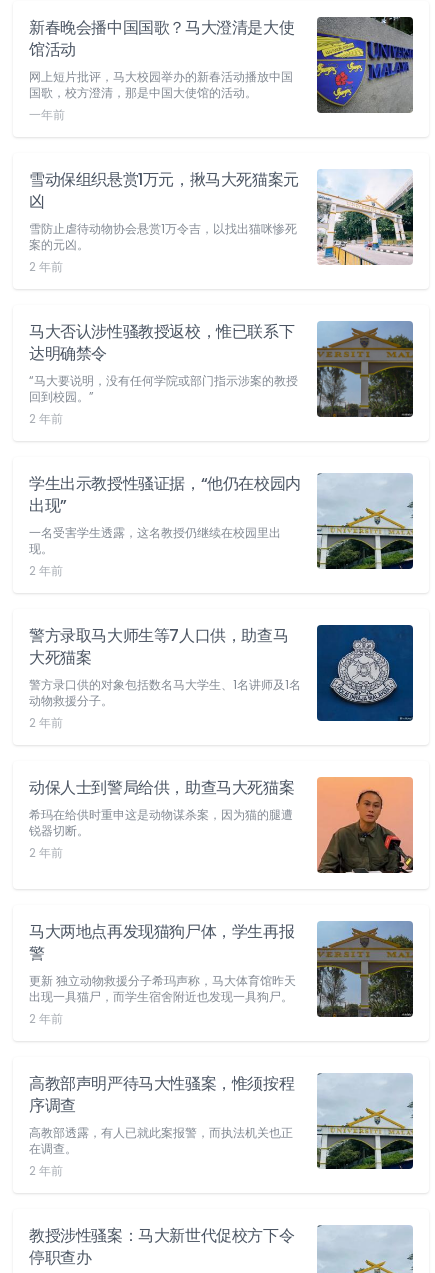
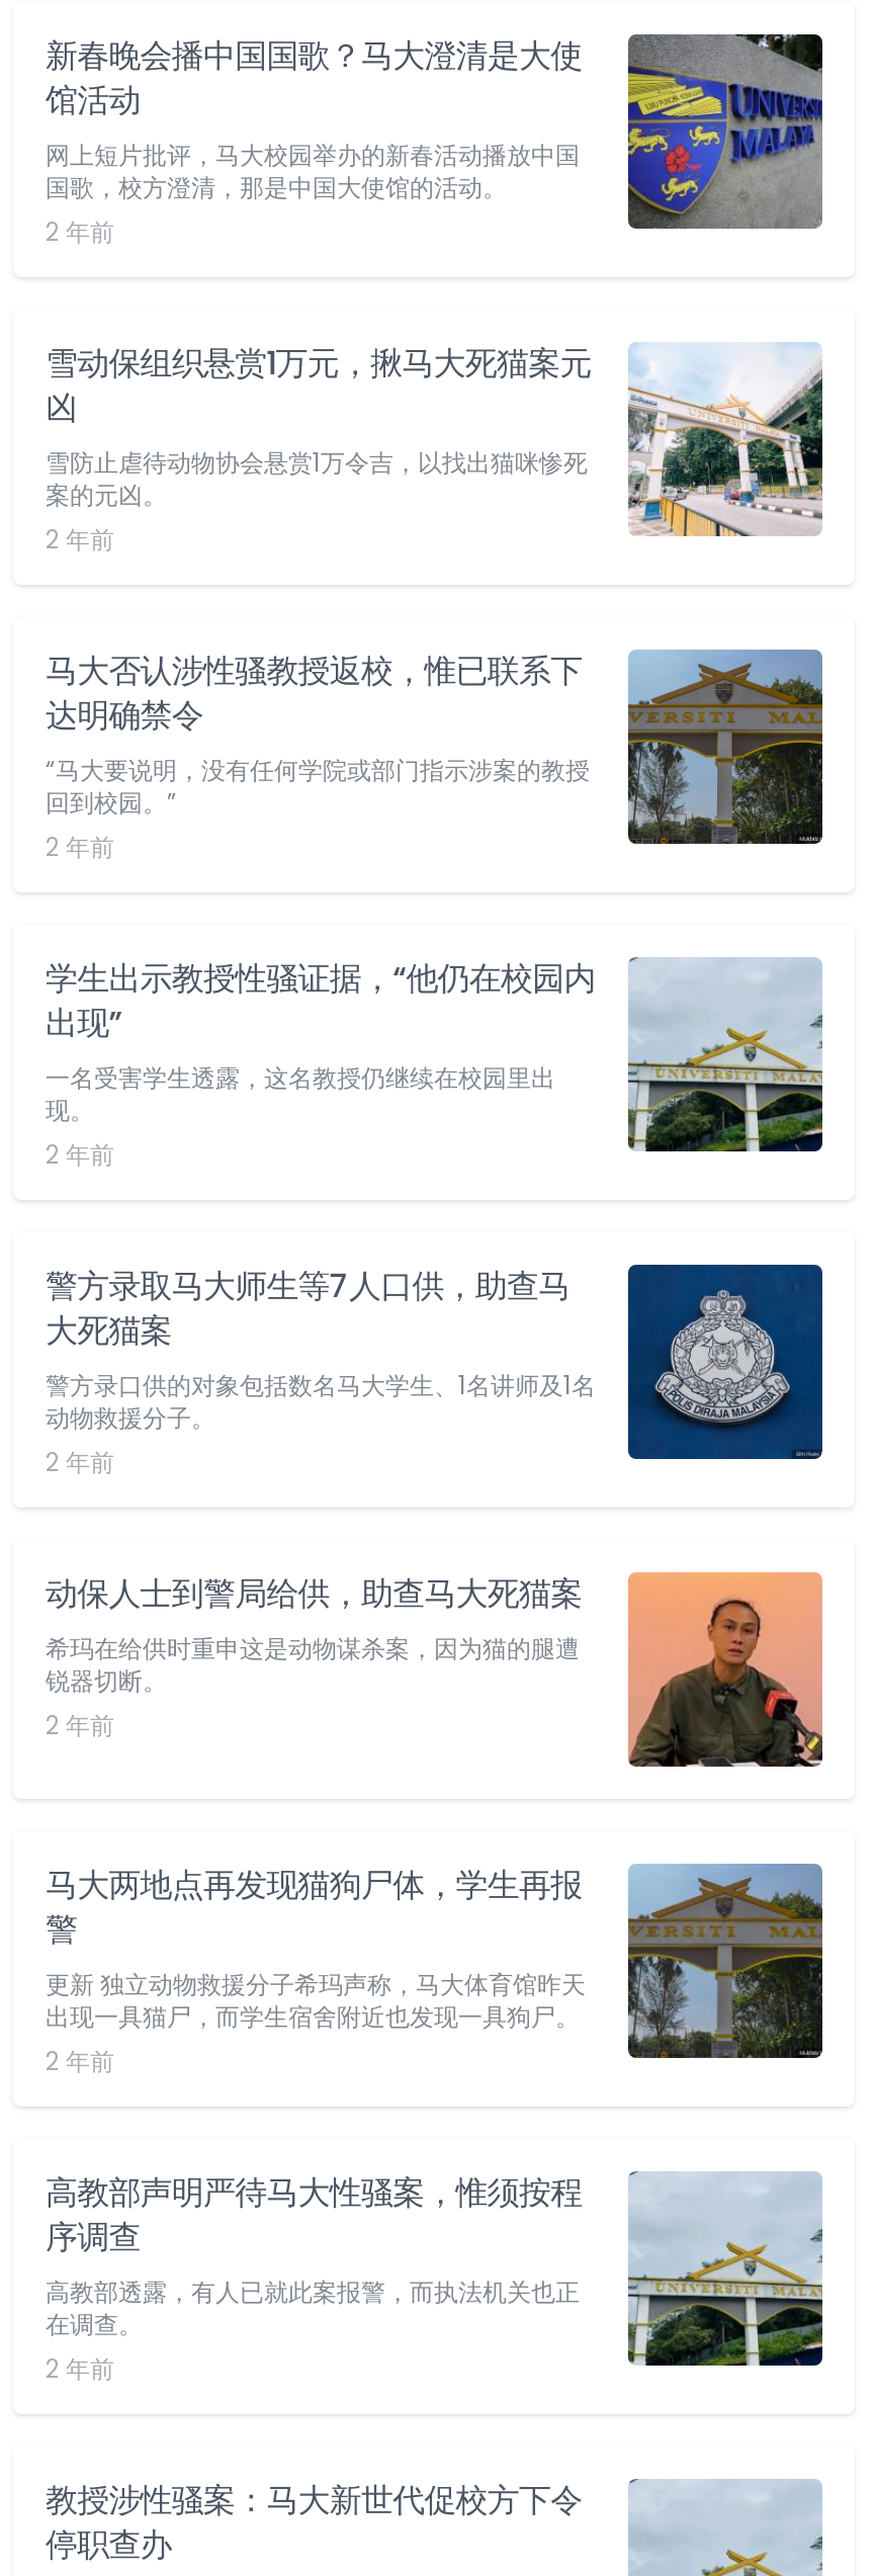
[29,106,65,123] 一年前 -> [46,214,114,249] 2 年前

